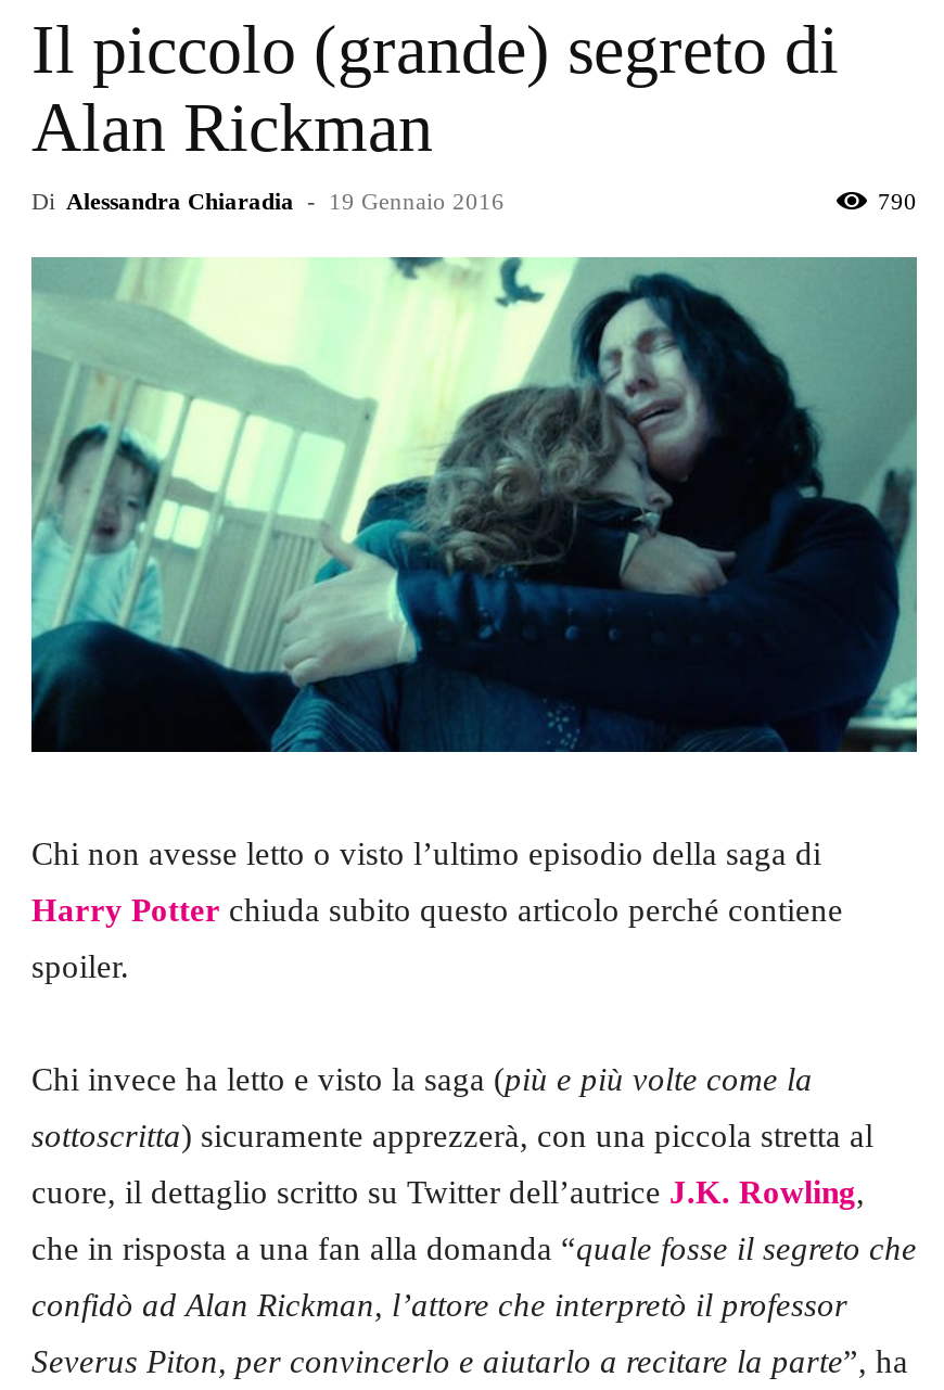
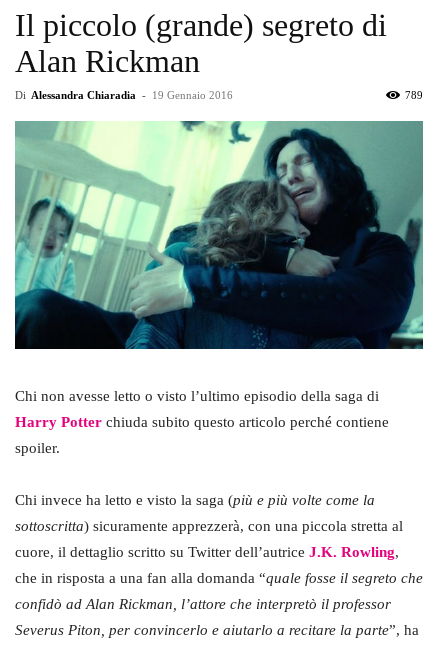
[878,188,917,214] 790 -> [405,89,423,101] 789

